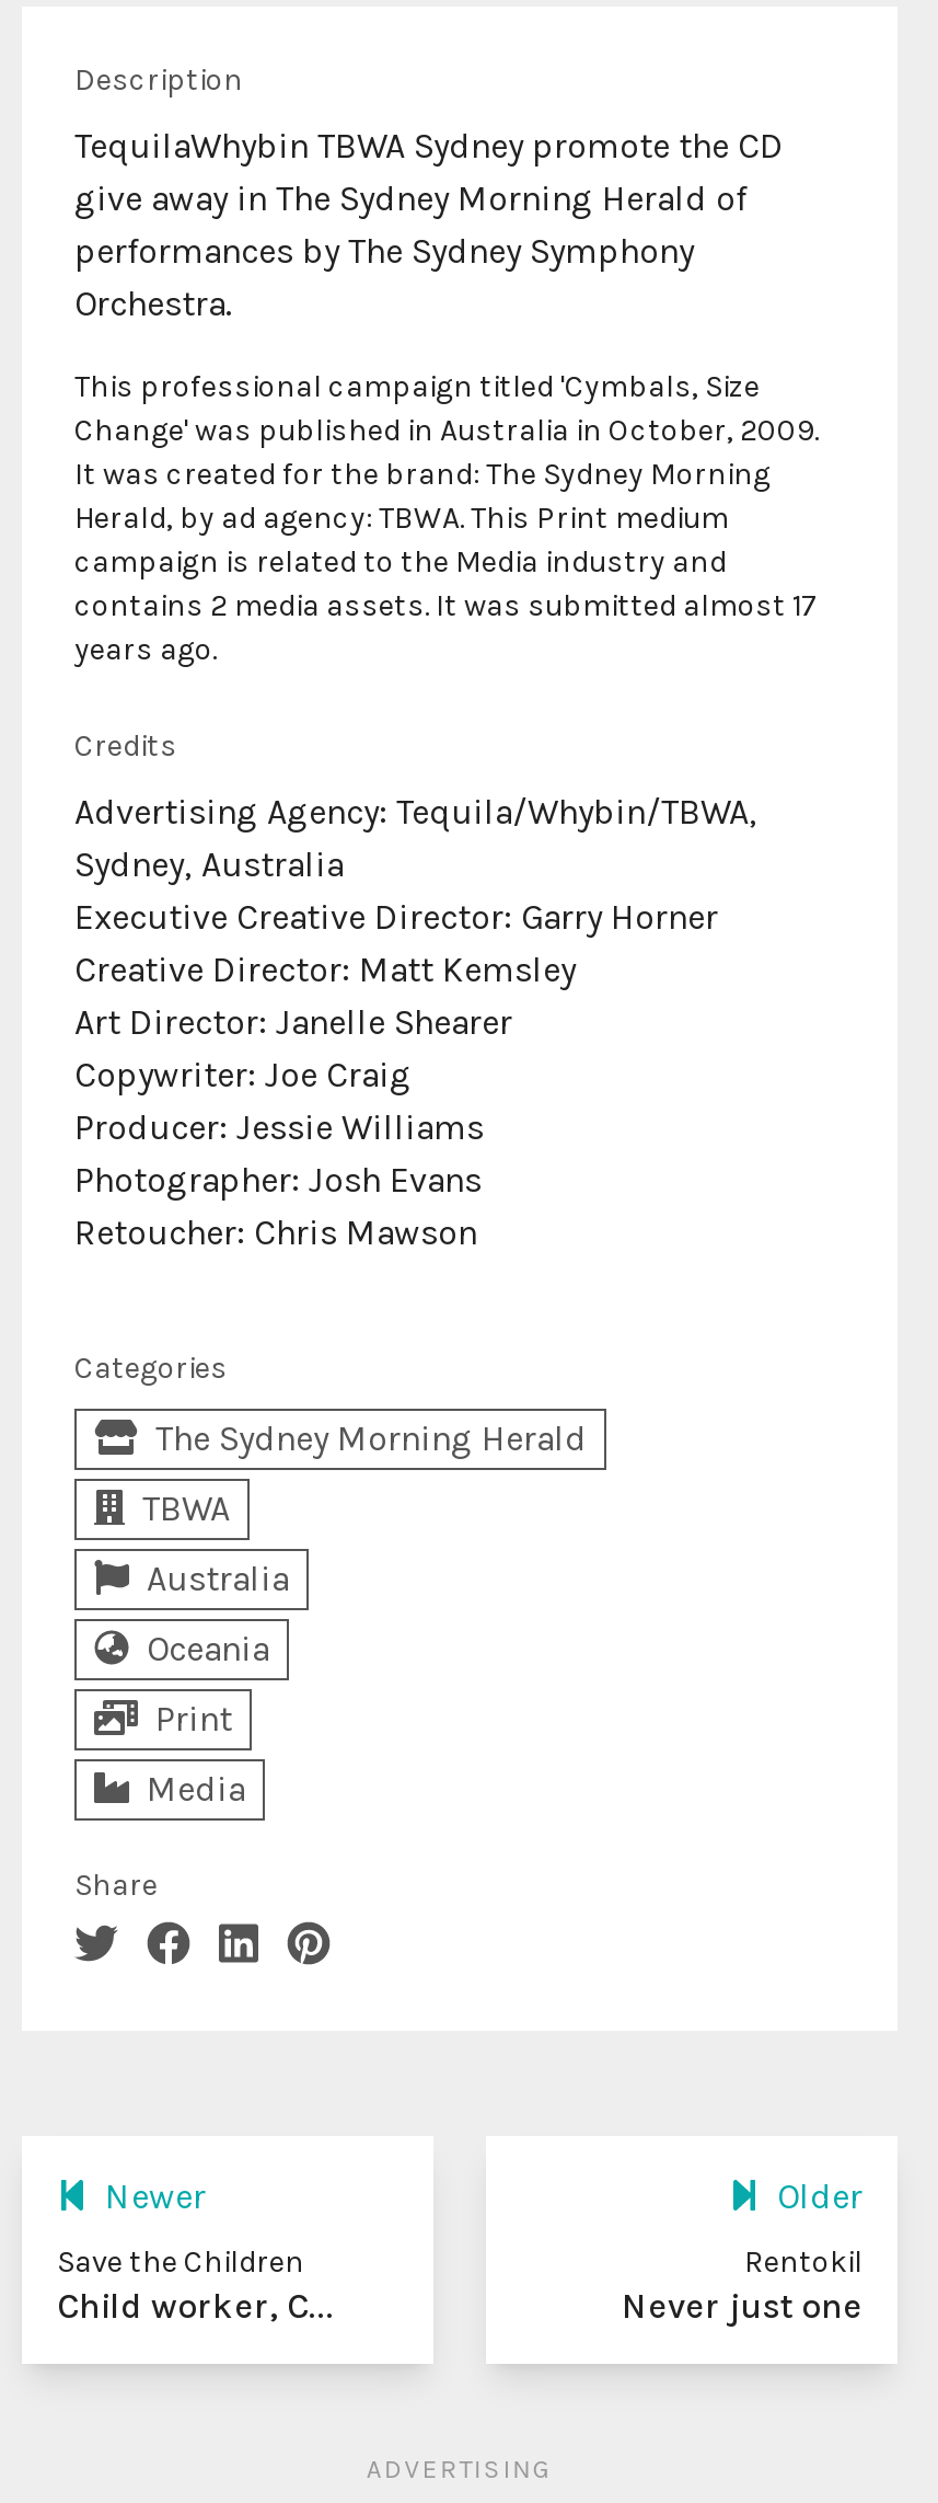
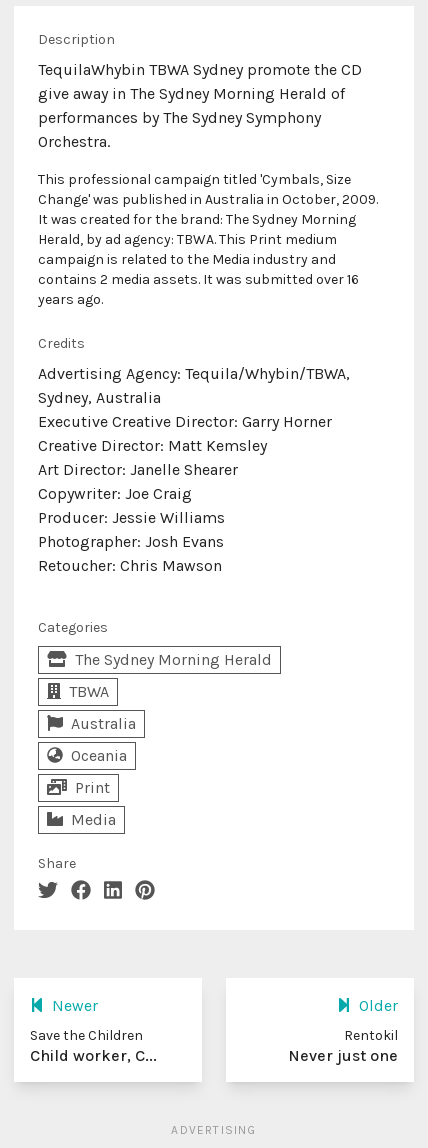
[74,587,819,624] contains 2 media assets. It was submitted almost 17 -> [38,271,359,288] contains 2 media assets. It was submitted over 16

